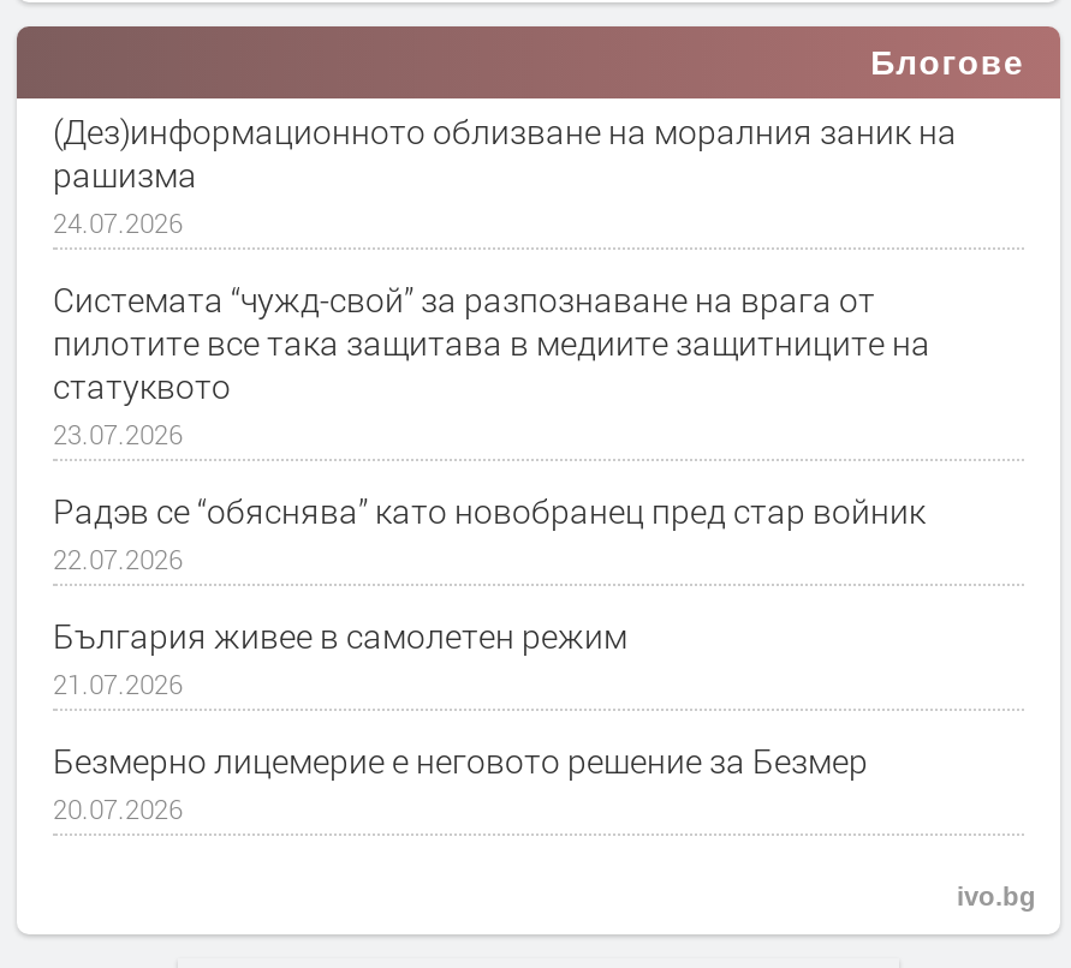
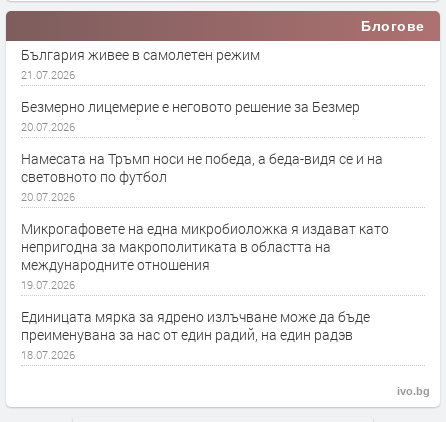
[53,108,957,576] (Дез)информационното облизване на моралния заник на | рашизма | 24.07.2026 | Системата “чужд-свой” за разпознаване на врага от | пилотите все така защитава в медиите защитниците на | статуквото | 23.07.2026 | Радэв се “обяснява” като новобранец пред стар войник | 22.07.2026 -> none
moved [53,613,868,826] -> [21,45,360,134]: България живее в самолетен режим | 21.07.2026 | Безмерно лицемерие е неговото решение за Безмер | 20.07.2026
none -> [21,149,389,362] Намесата на Тръмп носи не победа, а беда-видя се и на | световното по футбол | 20.07.2026 | Микрогафовете на една микробиоложка я издават като | непригодна за макрополитиката в областта на | международните отношения | 19.07.2026 | Единицата мярка за ядрено излъчване може да бъде | преименувана за нас от един радий, на един радэв | 18.07.2026

